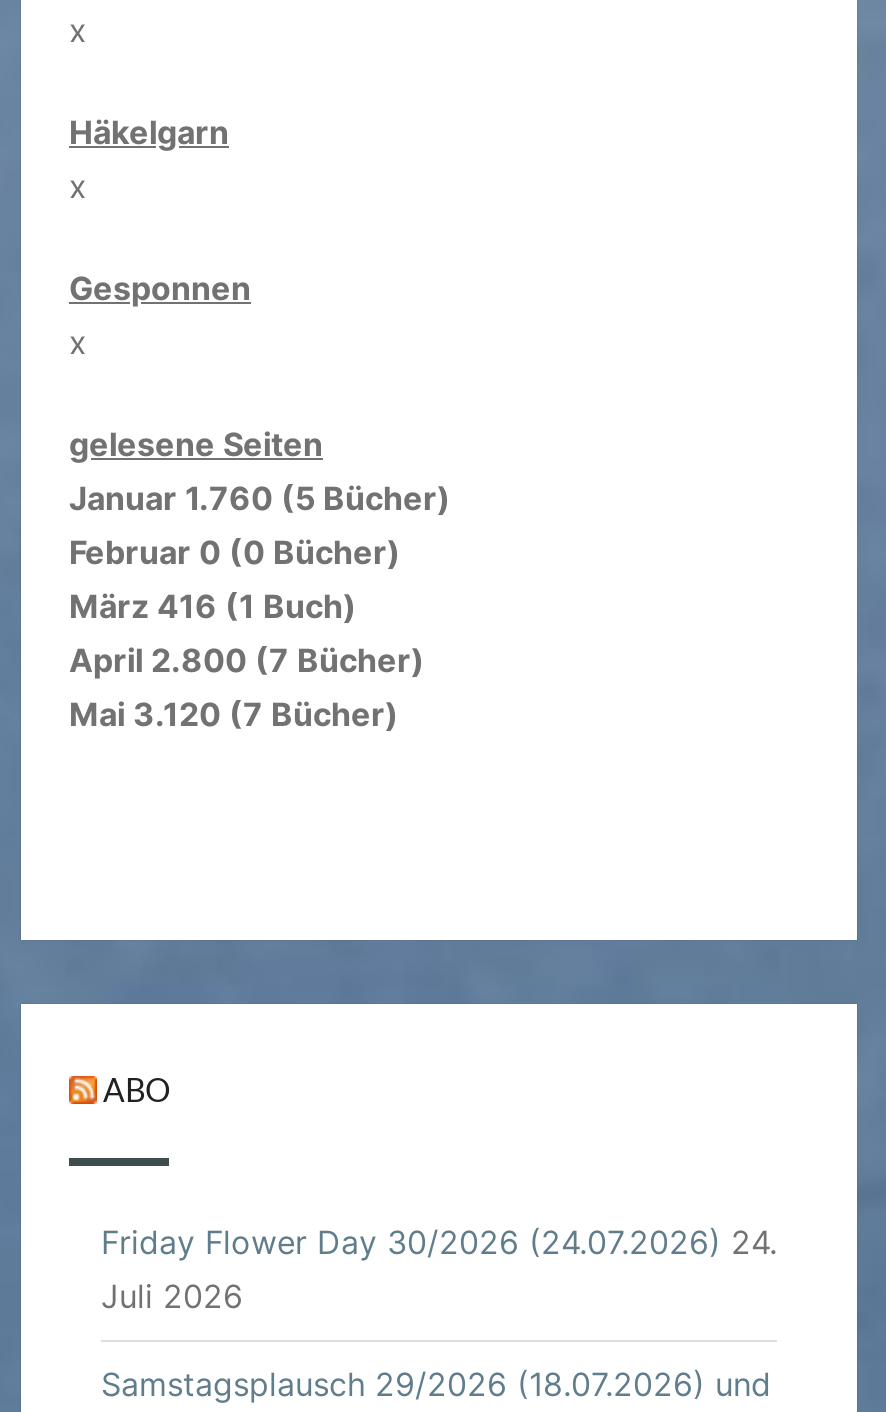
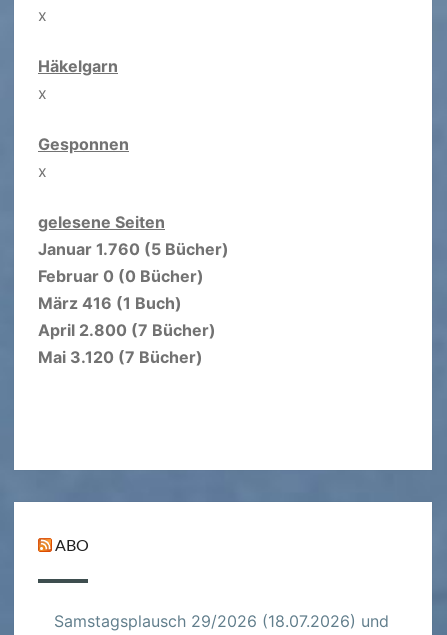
[101,1222,777,1316] Friday Flower Day 30/2026 (24.07.2026) 24. | Juli 2026 -> none

